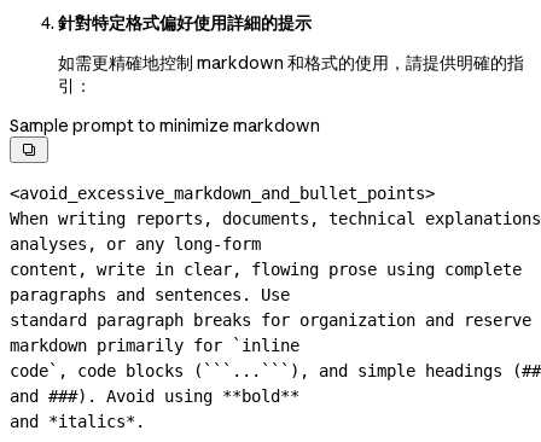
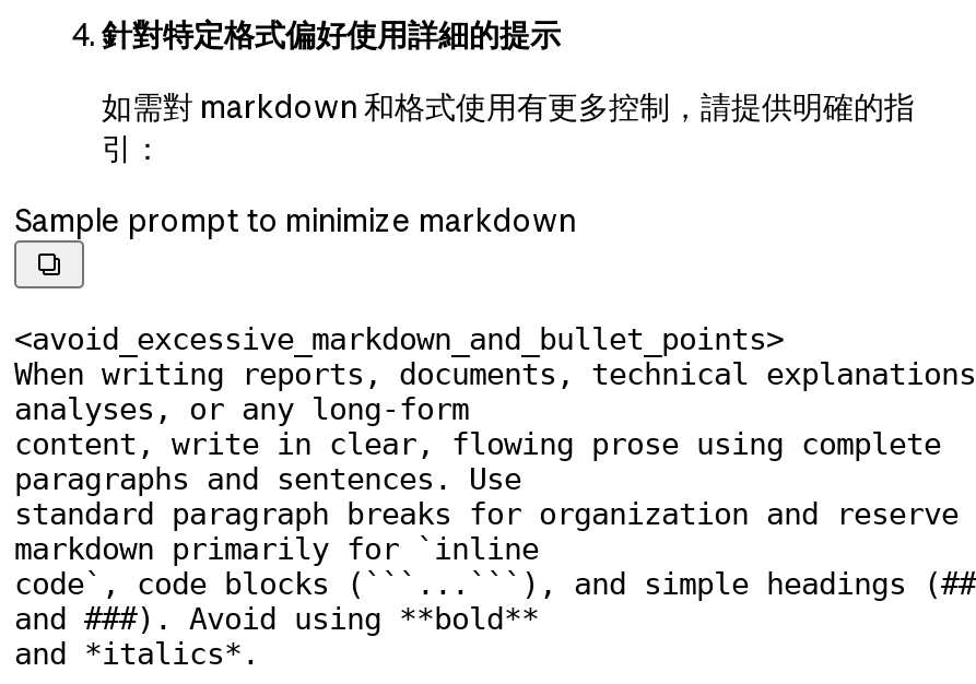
[58,52,524,73] 如需更精確地控制 markdown 和格式的使用，請提供明確的指 -> [102,87,915,126] 如需對 markdown 和格式使用有更多控制，請提供明確的指

